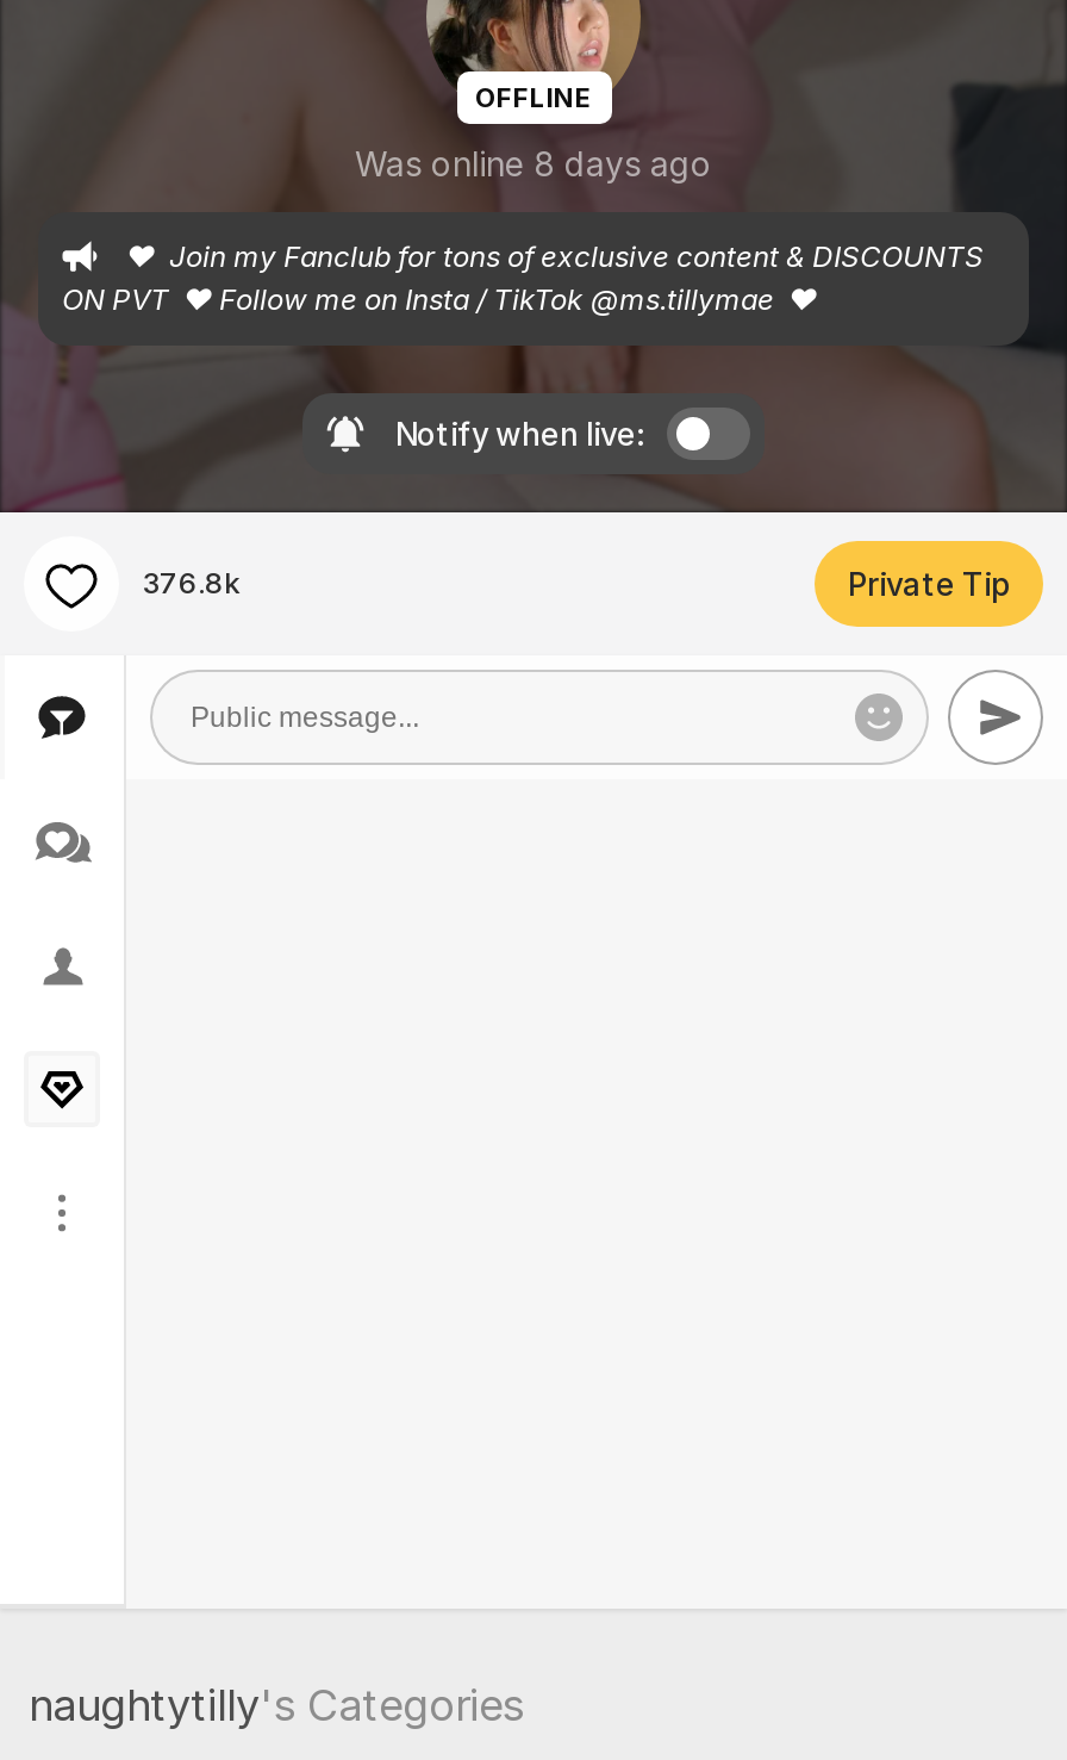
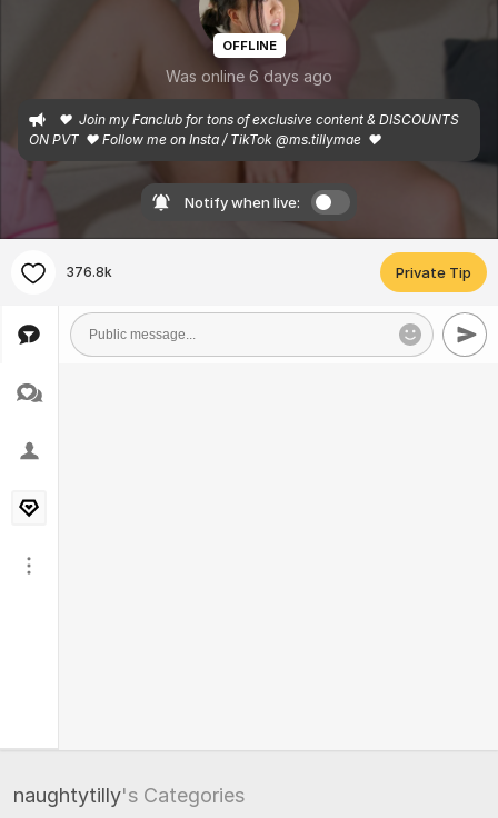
[355,143,712,184] Was online 8 days ago -> [166,67,332,86] Was online 6 days ago

